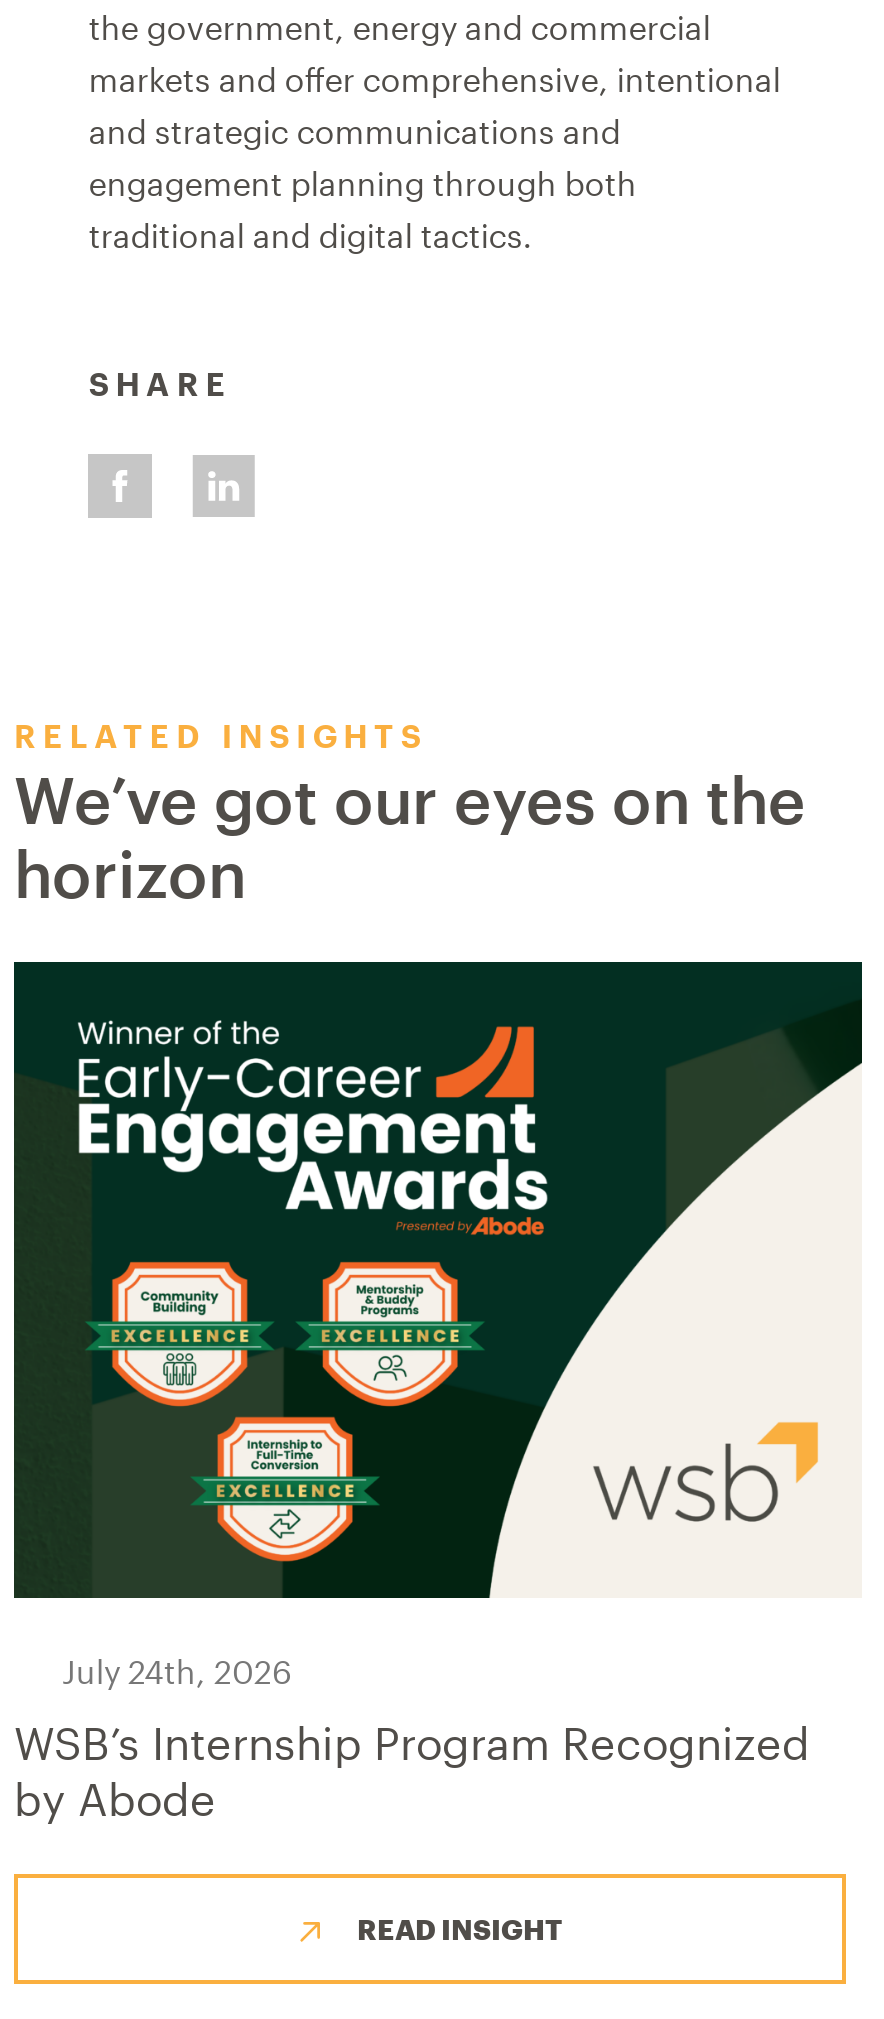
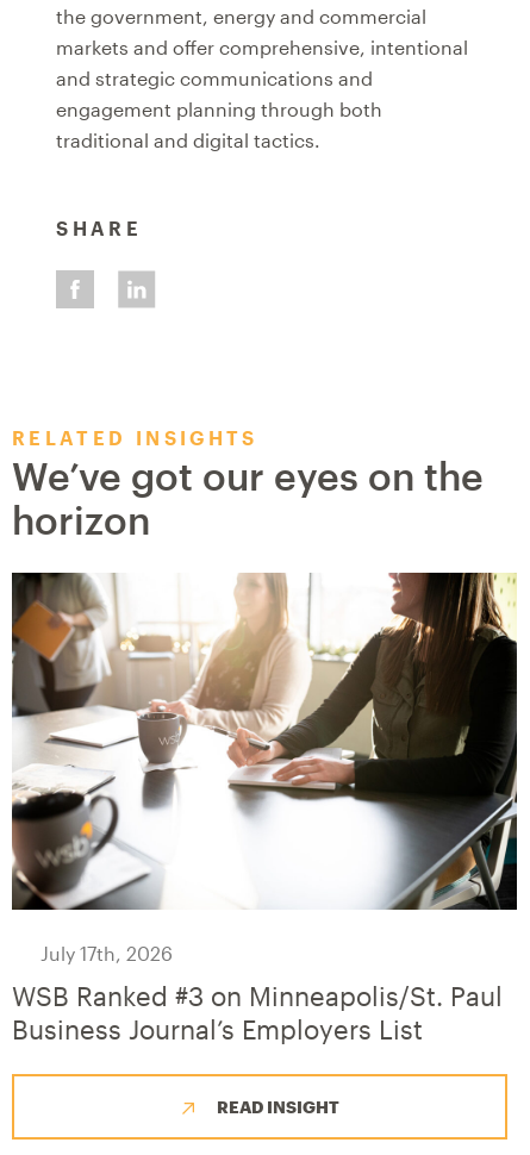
[12,960,864,1690] [image] | July 24th, 2026 -> [11,572,518,964] [image] | July 17th, 2026
[14,1716,810,1824] WSB’s Internship Program Recognized | by Abode -> [12,979,503,1044] WSB Ranked #3 on Minneapolis/St. Paul | Business Journal’s Employers List

